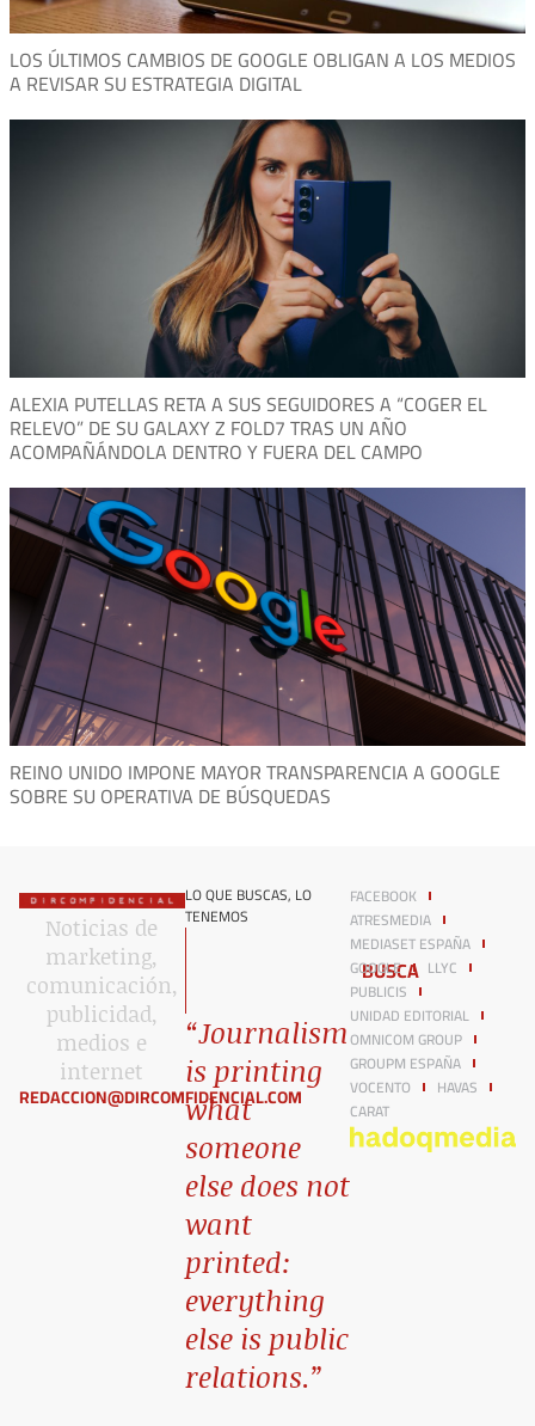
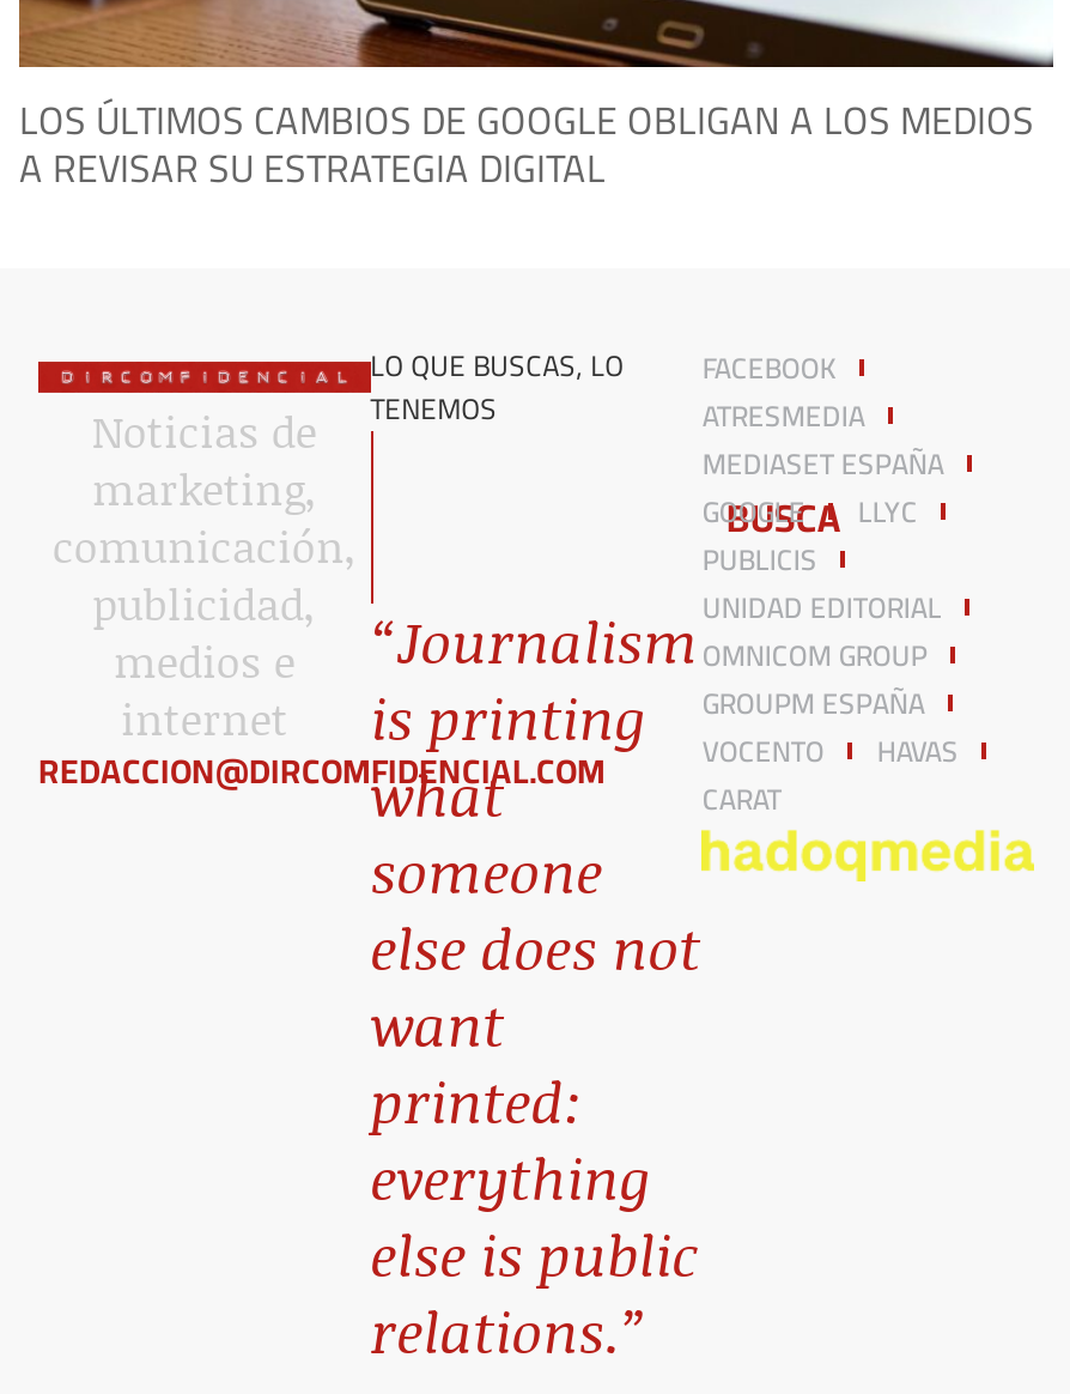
[8,118,527,469] [image] | ALEXIA PUTELLAS RETA A SUS SEGUIDORES A “COGER EL | RELEVO” DE SU GALAXY Z FOLD7 TRAS UN AÑO | ACOMPAÑÁNDOLA DENTRO Y FUERA DEL CAMPO -> none
[8,486,527,813] [image] | REINO UNIDO IMPONE MAYOR TRANSPARENCIA A GOOGLE | SOBRE SU OPERATIVA DE BÚSQUEDAS -> none

